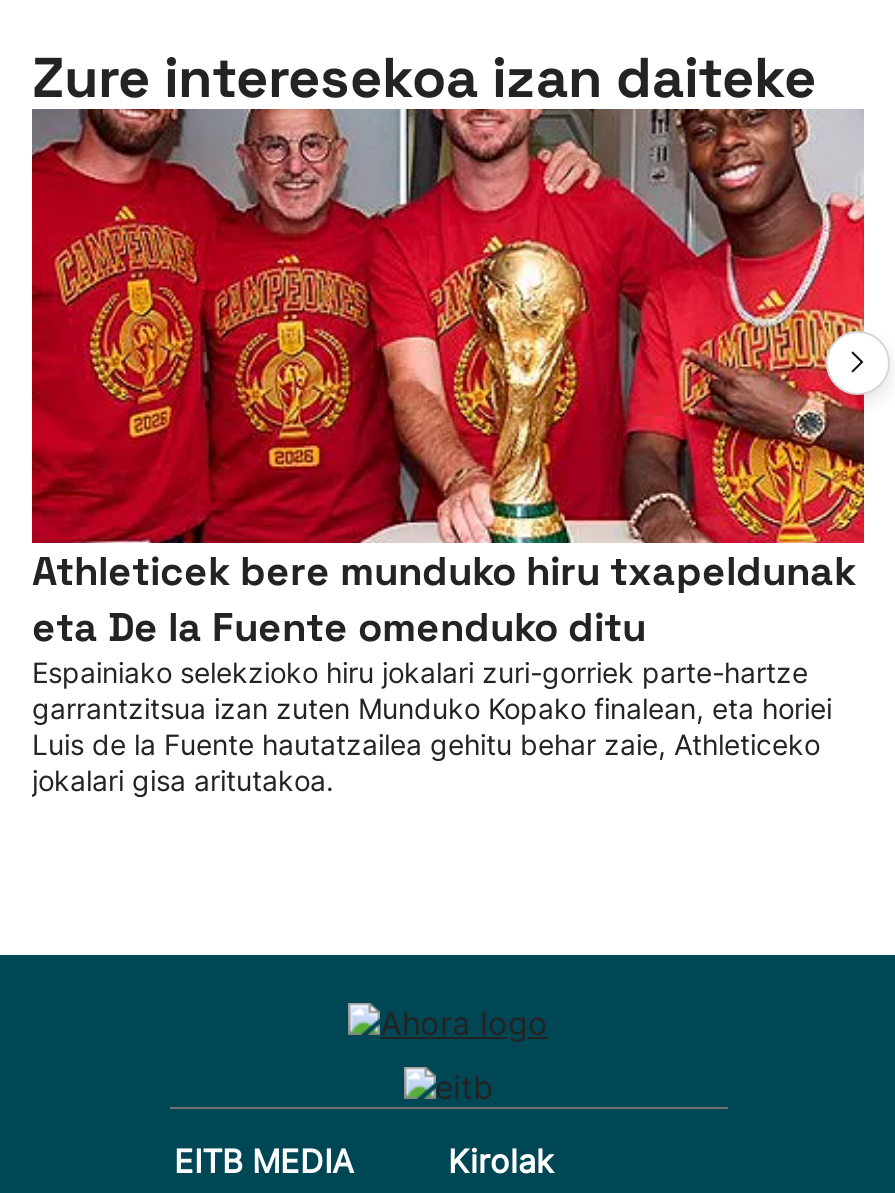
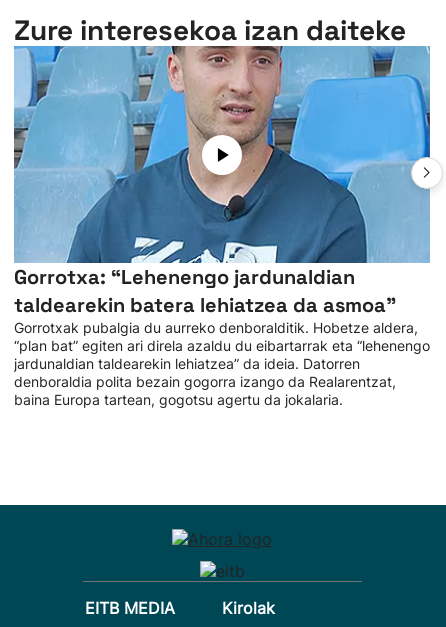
[30,111,866,797] [image] | Athleticek bere munduko hiru txapeldunak | eta De la Fuente omenduko ditu | Espainiako selekzioko hiru jokalari zuri-gorriek parte-hartze | garrantzitsua izan zuten Munduko Kopako finalean, eta horiei | Luis de la Fuente hautatzailea gehitu behar zaie, Athleticeko | jokalari gisa aritutakoa. -> [13,46,431,408] [image] | Gorrotxa: “Lehenengo jardunaldian | taldearekin batera lehiatzea da asmoa” | Gorrotxak pubalgia du aurreko denboralditik. Hobetze aldera, | “plan bat” egiten ari direla azaldu du eibartarrak eta “lehenengo | jardunaldian taldearekin lehiatzea” da ideia. Datorren | denboraldia polita bezain gogorra izango da Realarentzat, | baina Europa tartean, gogotsu agertu da jokalaria.

